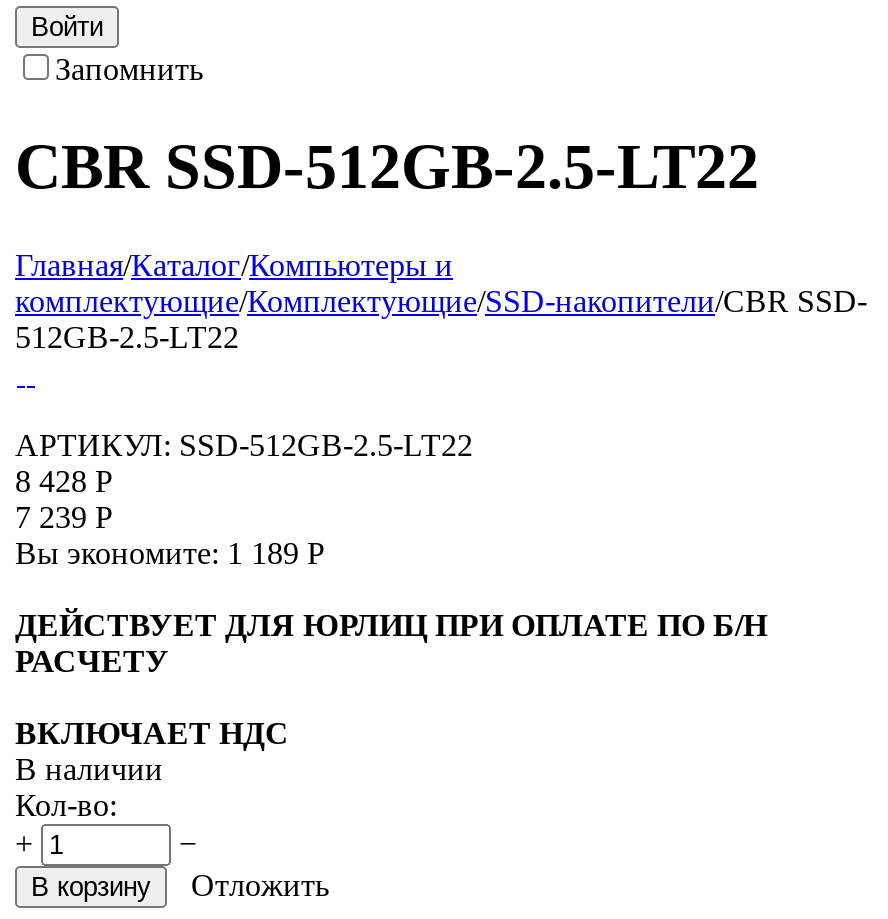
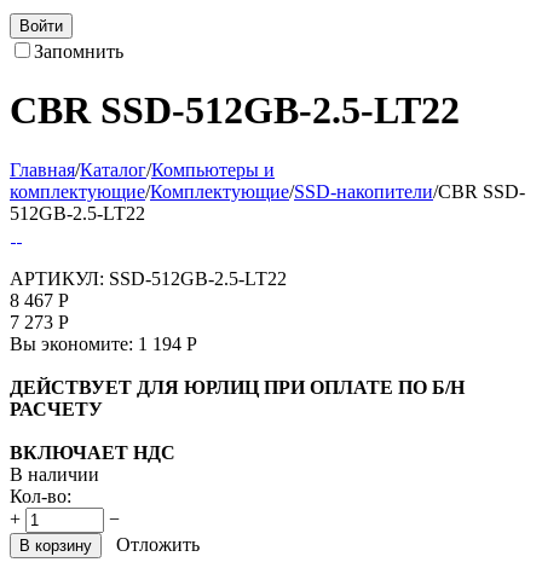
[15,464,113,498] 8 428 Р -> [10,290,69,310] 8 467 Р
[15,500,113,534] 7 239 Р -> [10,312,69,332] 7 273 Р
[15,536,325,570] Вы экономите: 1 189 Р -> [10,333,197,354] Вы экономите: 1 194 Р

